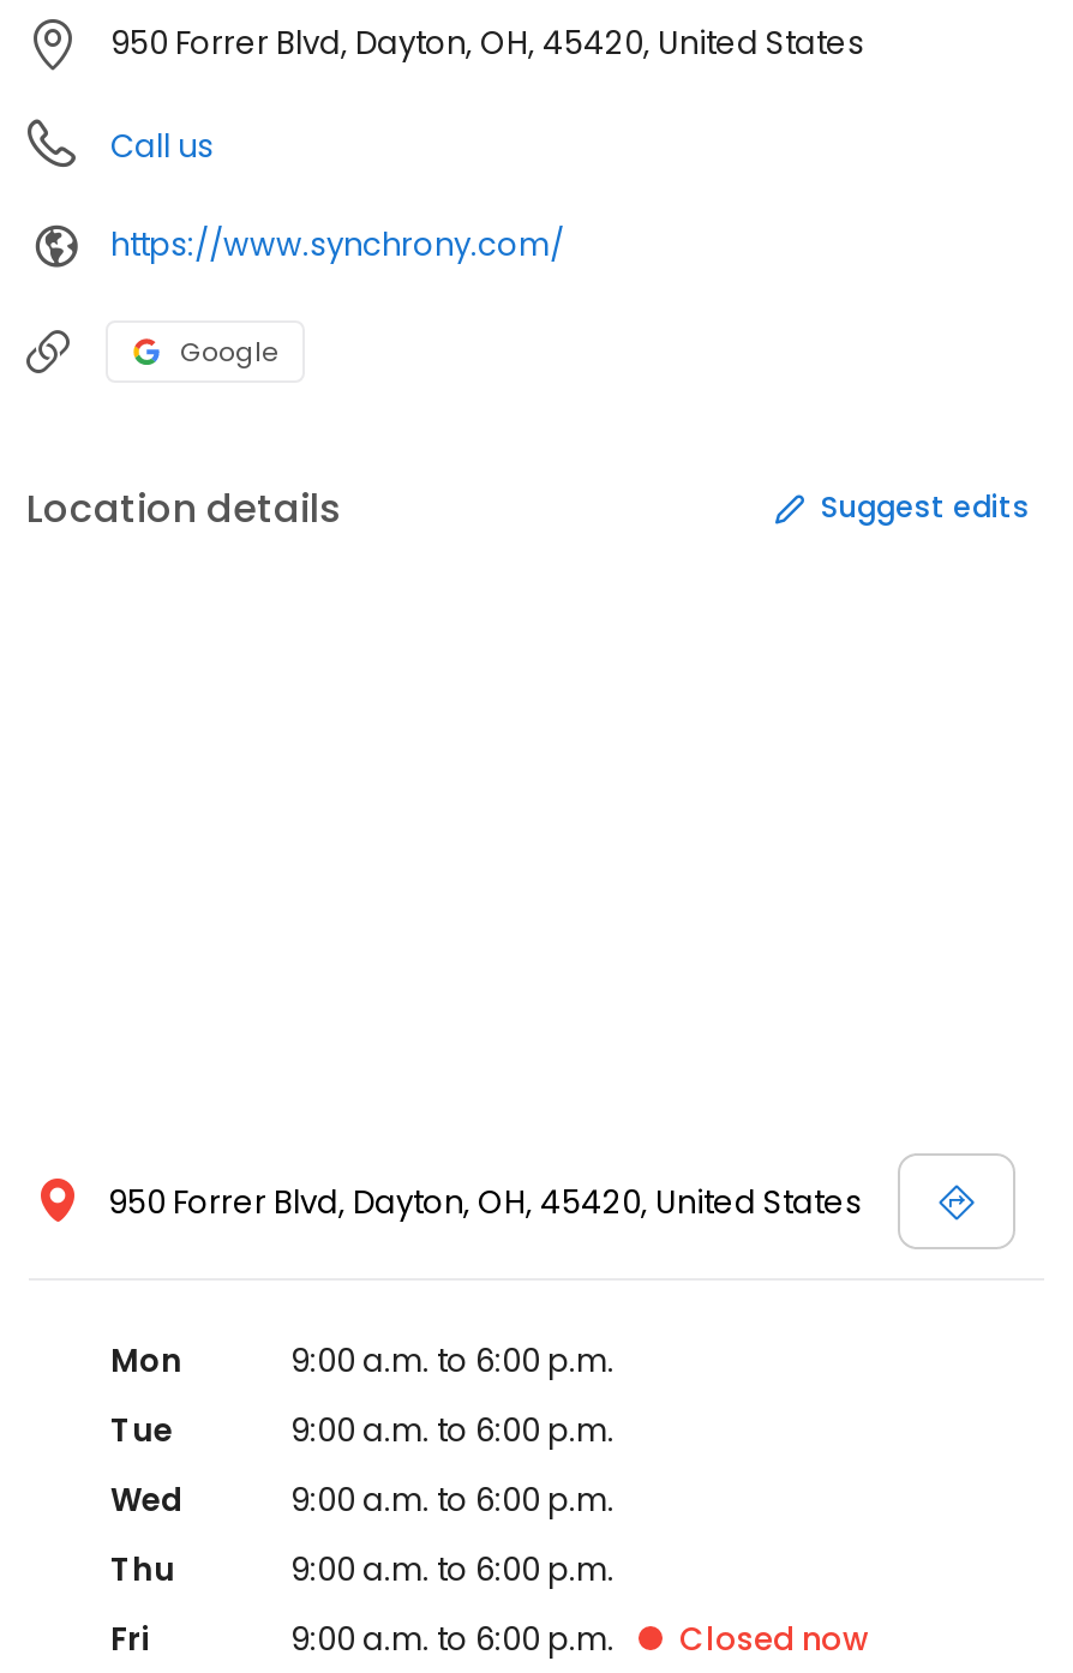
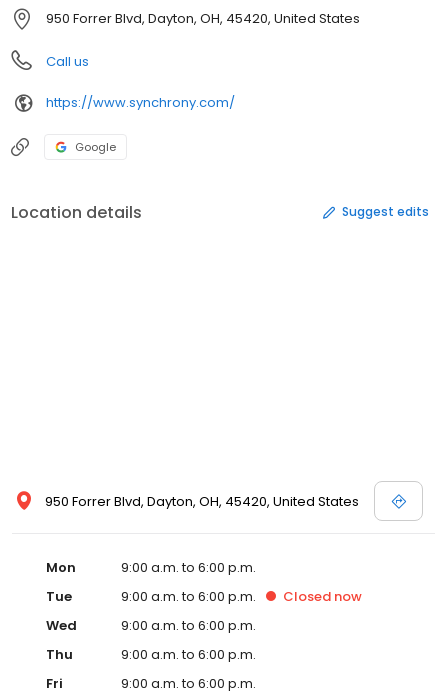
moved [679,1616,869,1662] -> [283,587,362,606]: Closed now

